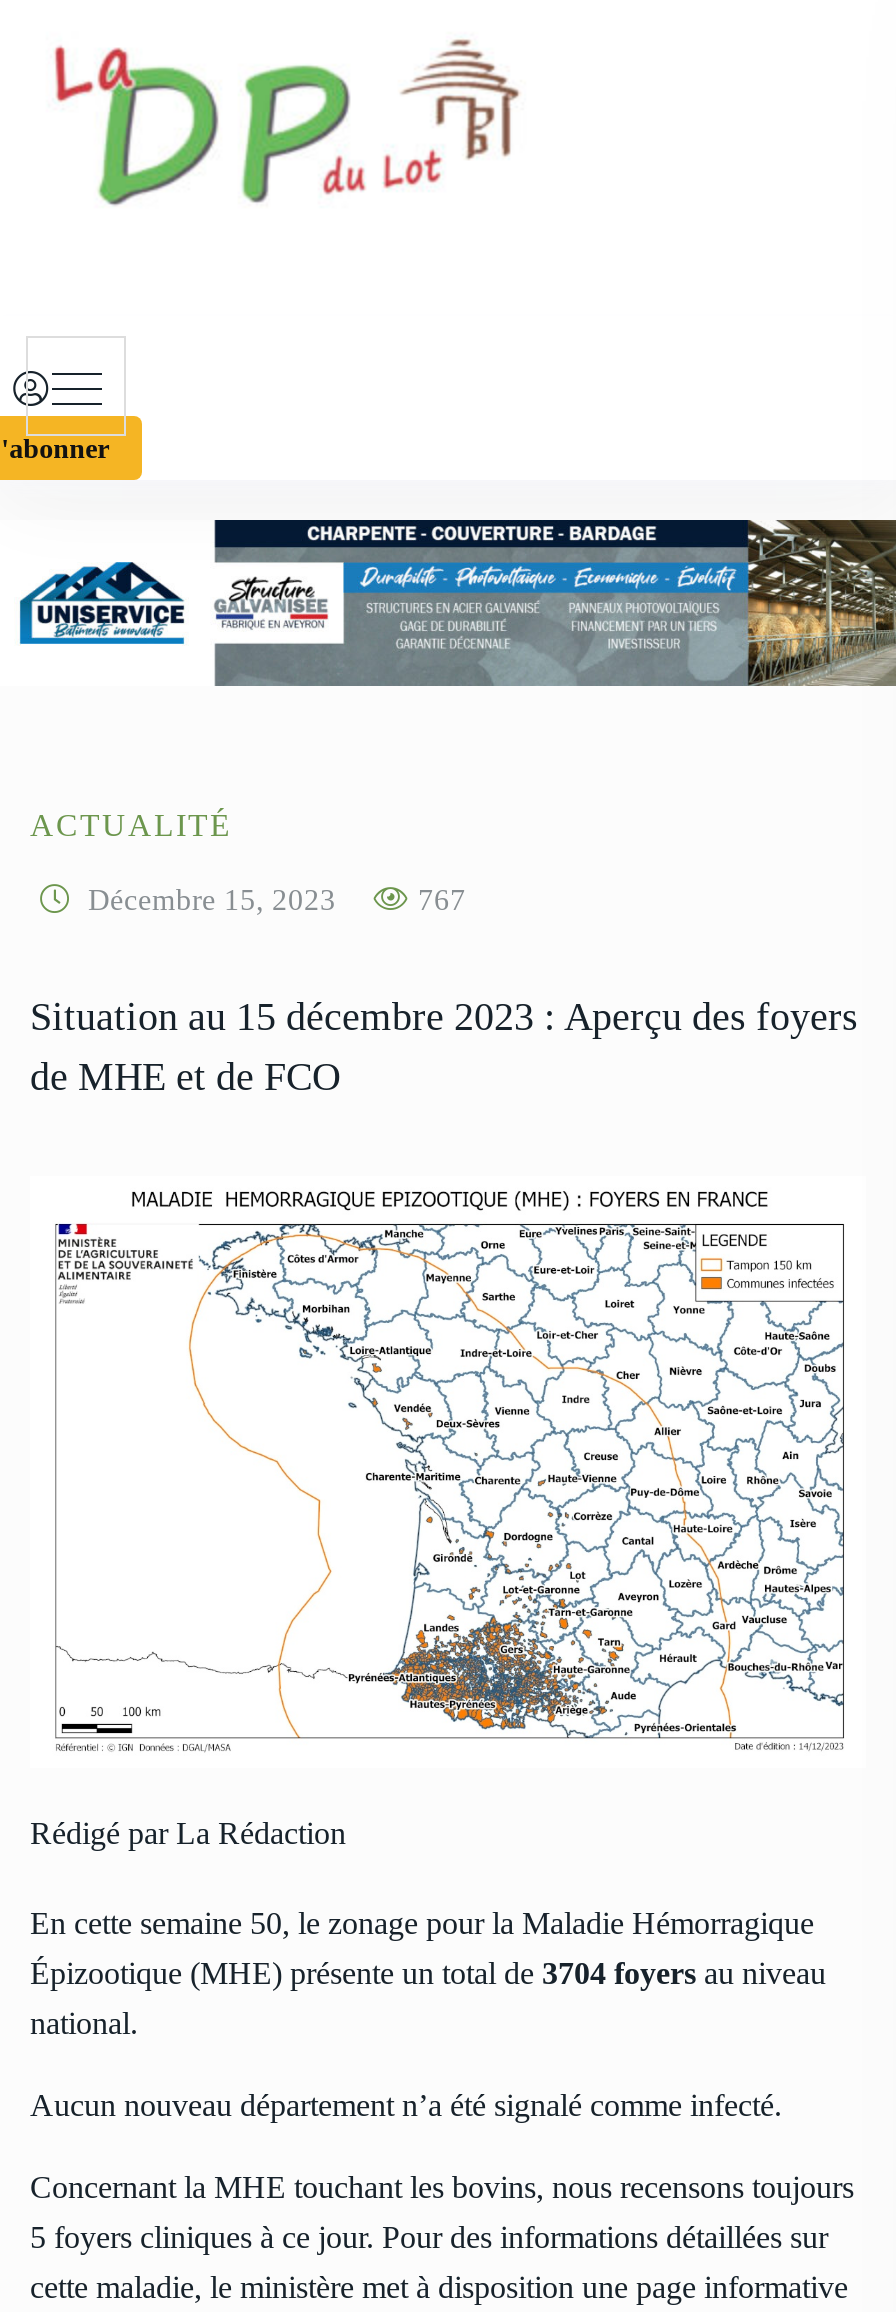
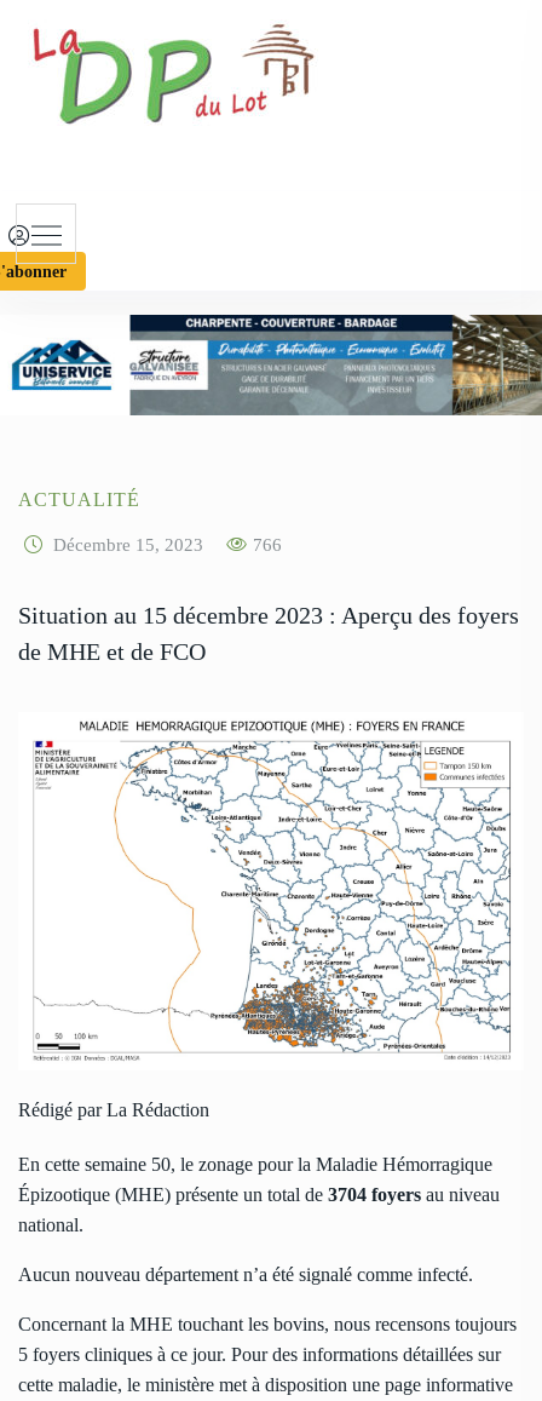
[418,884,466,916] 767 -> [253,536,282,555] 766

